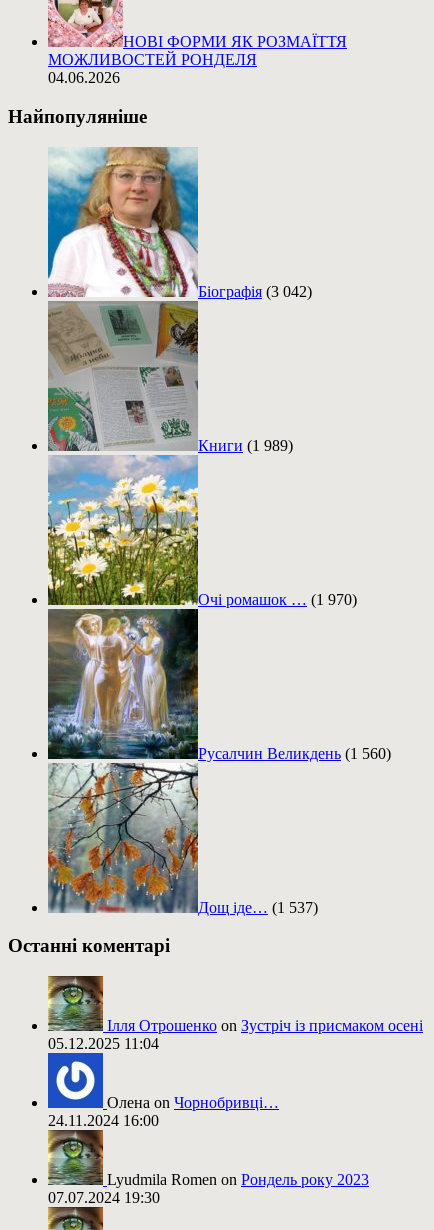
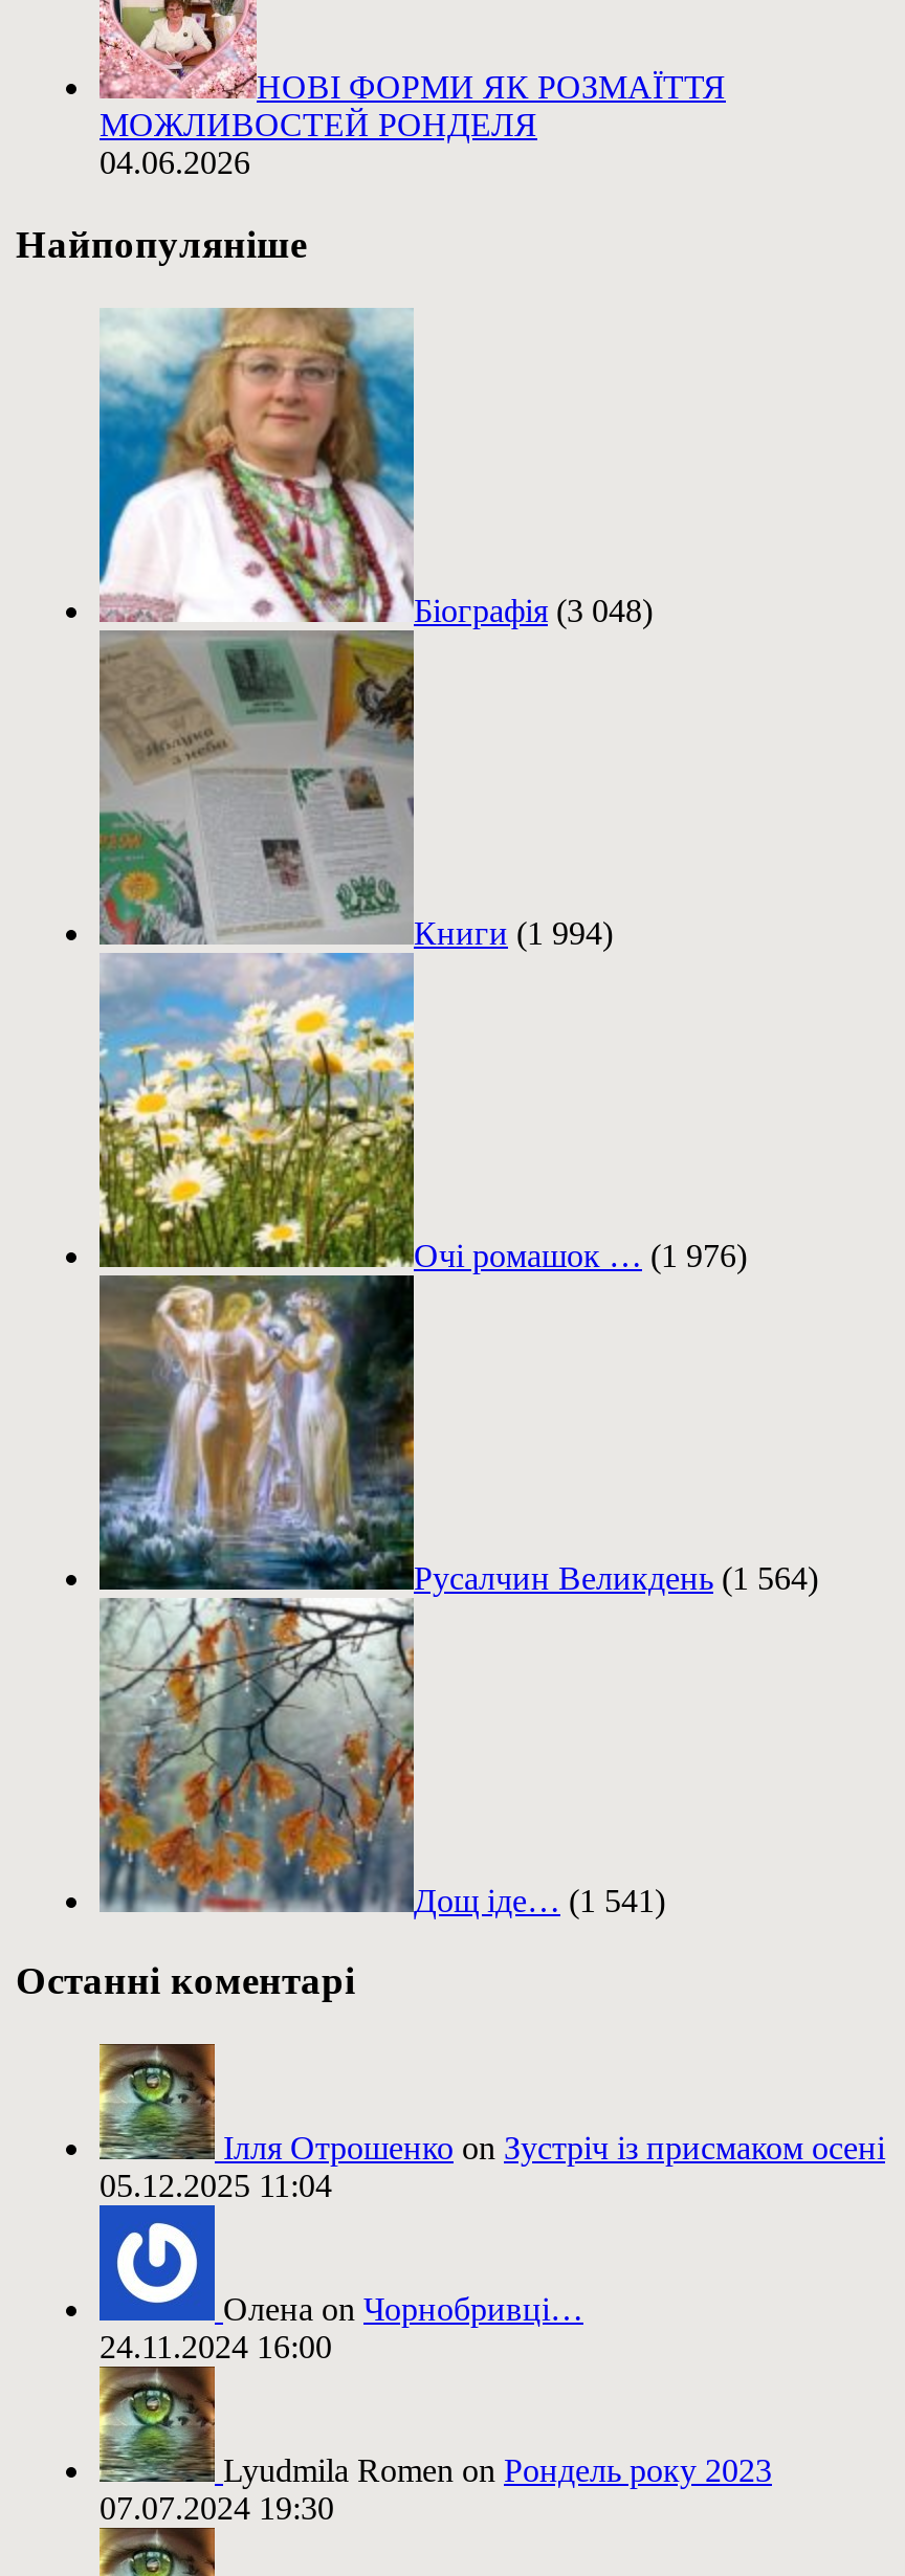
[198,283,312,300] Біографія (3 042) -> [414,592,653,628] Біографія (3 048)
[198,437,293,454] Книги (1 989) -> [414,915,613,950] Книги (1 994)
[198,591,357,608] Очі ромашок … (1 970) -> [414,1237,747,1273] Очі ромашок … (1 976)
[198,745,391,762] Русалчин Великдень (1 560) -> [414,1560,818,1595] Русалчин Великдень (1 564)
[198,899,318,916] Дощ іде… (1 537) -> [414,1882,665,1918] Дощ іде… (1 541)

